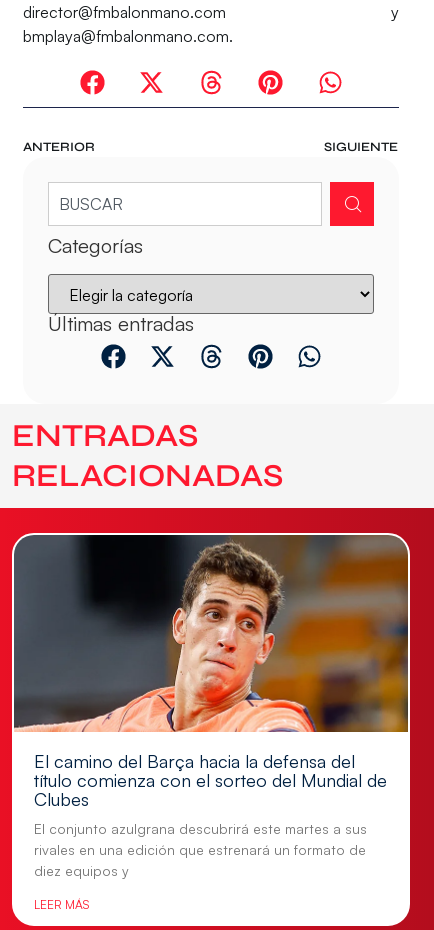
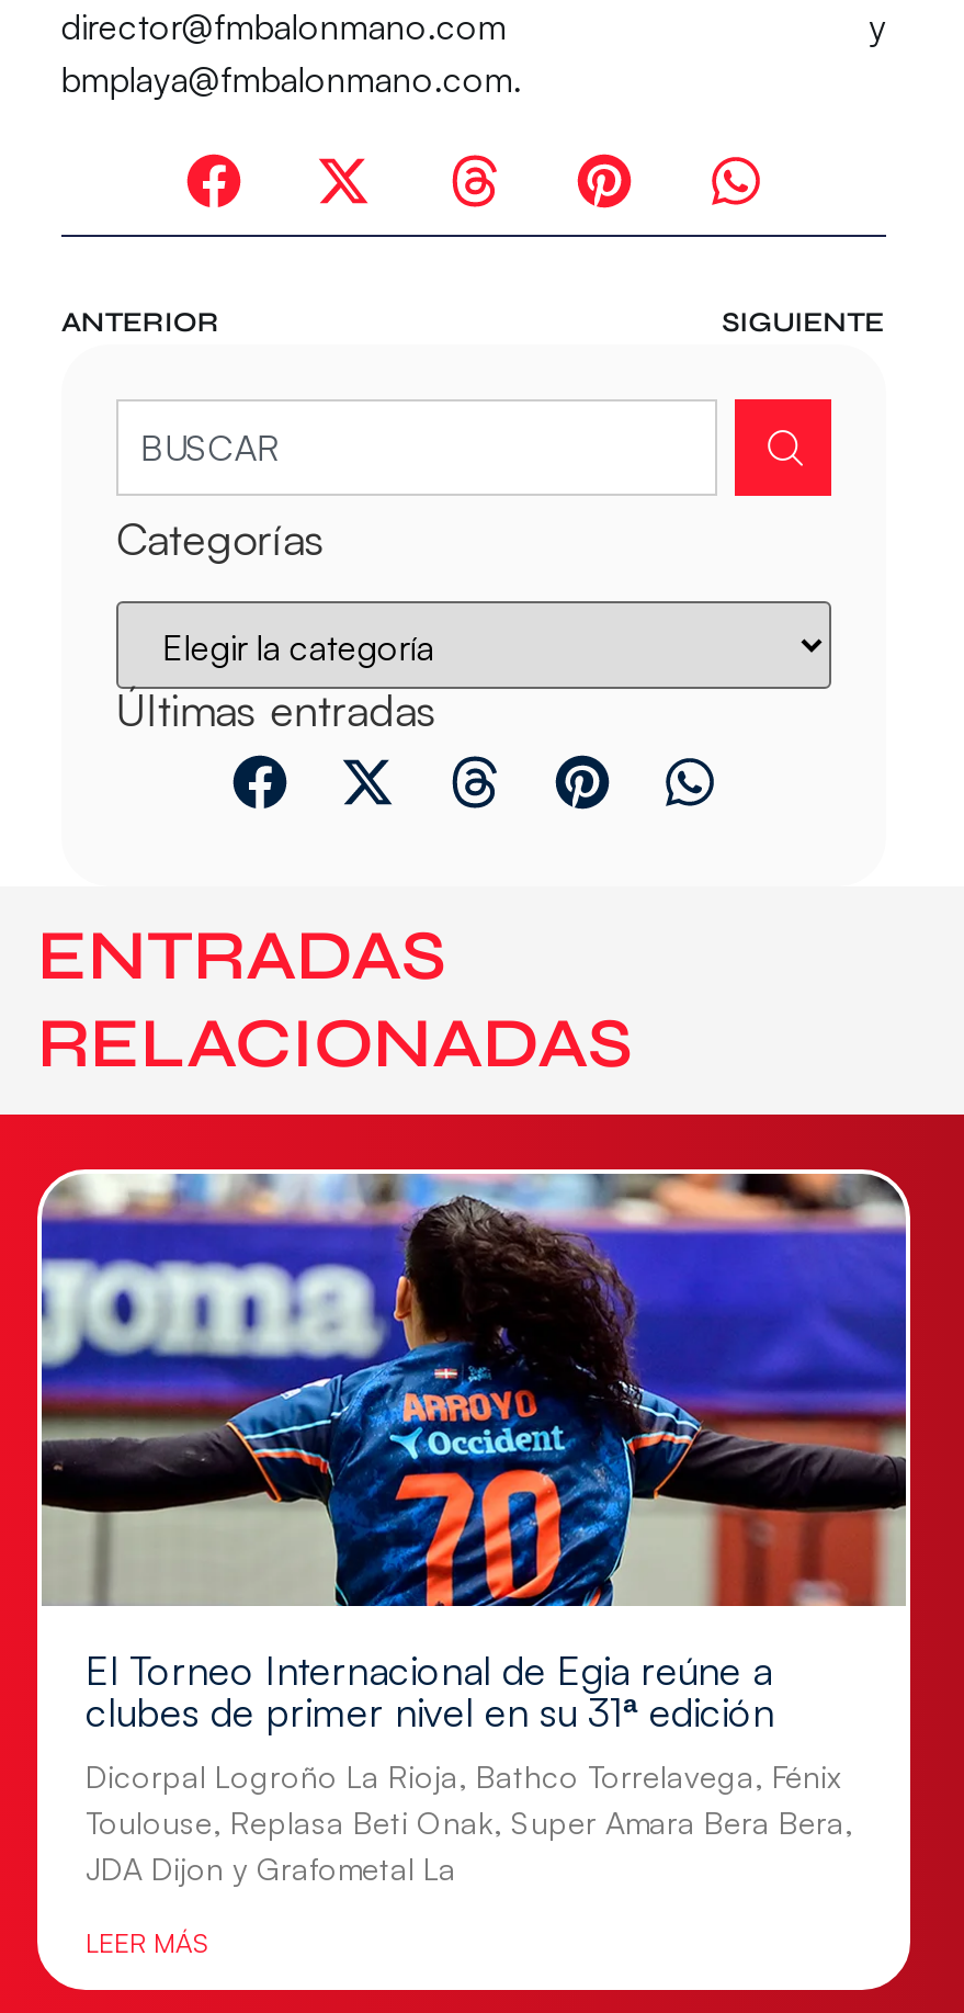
[14,534,408,810] [image] | El camino del Barça hacia la defensa del | título comienza con el sorteo del Mundial de | Clubes -> [39,1172,908,1735] [image] | El Torneo Internacional de Egia reúne a | clubes de primer nivel en su 31ª edición
[34,820,367,879] El conjunto azulgrana descubrirá este martes a sus | rivales en una edición que estrenará un formato de | diez equipos y -> [86,1757,853,1886] Dicorpal Logroño La Rioja, Bathco Torrelavega, Fénix | Toulouse, Replasa Beti Onak, Super Amara Bera Bera, | JDA Dijon y Grafometal La

